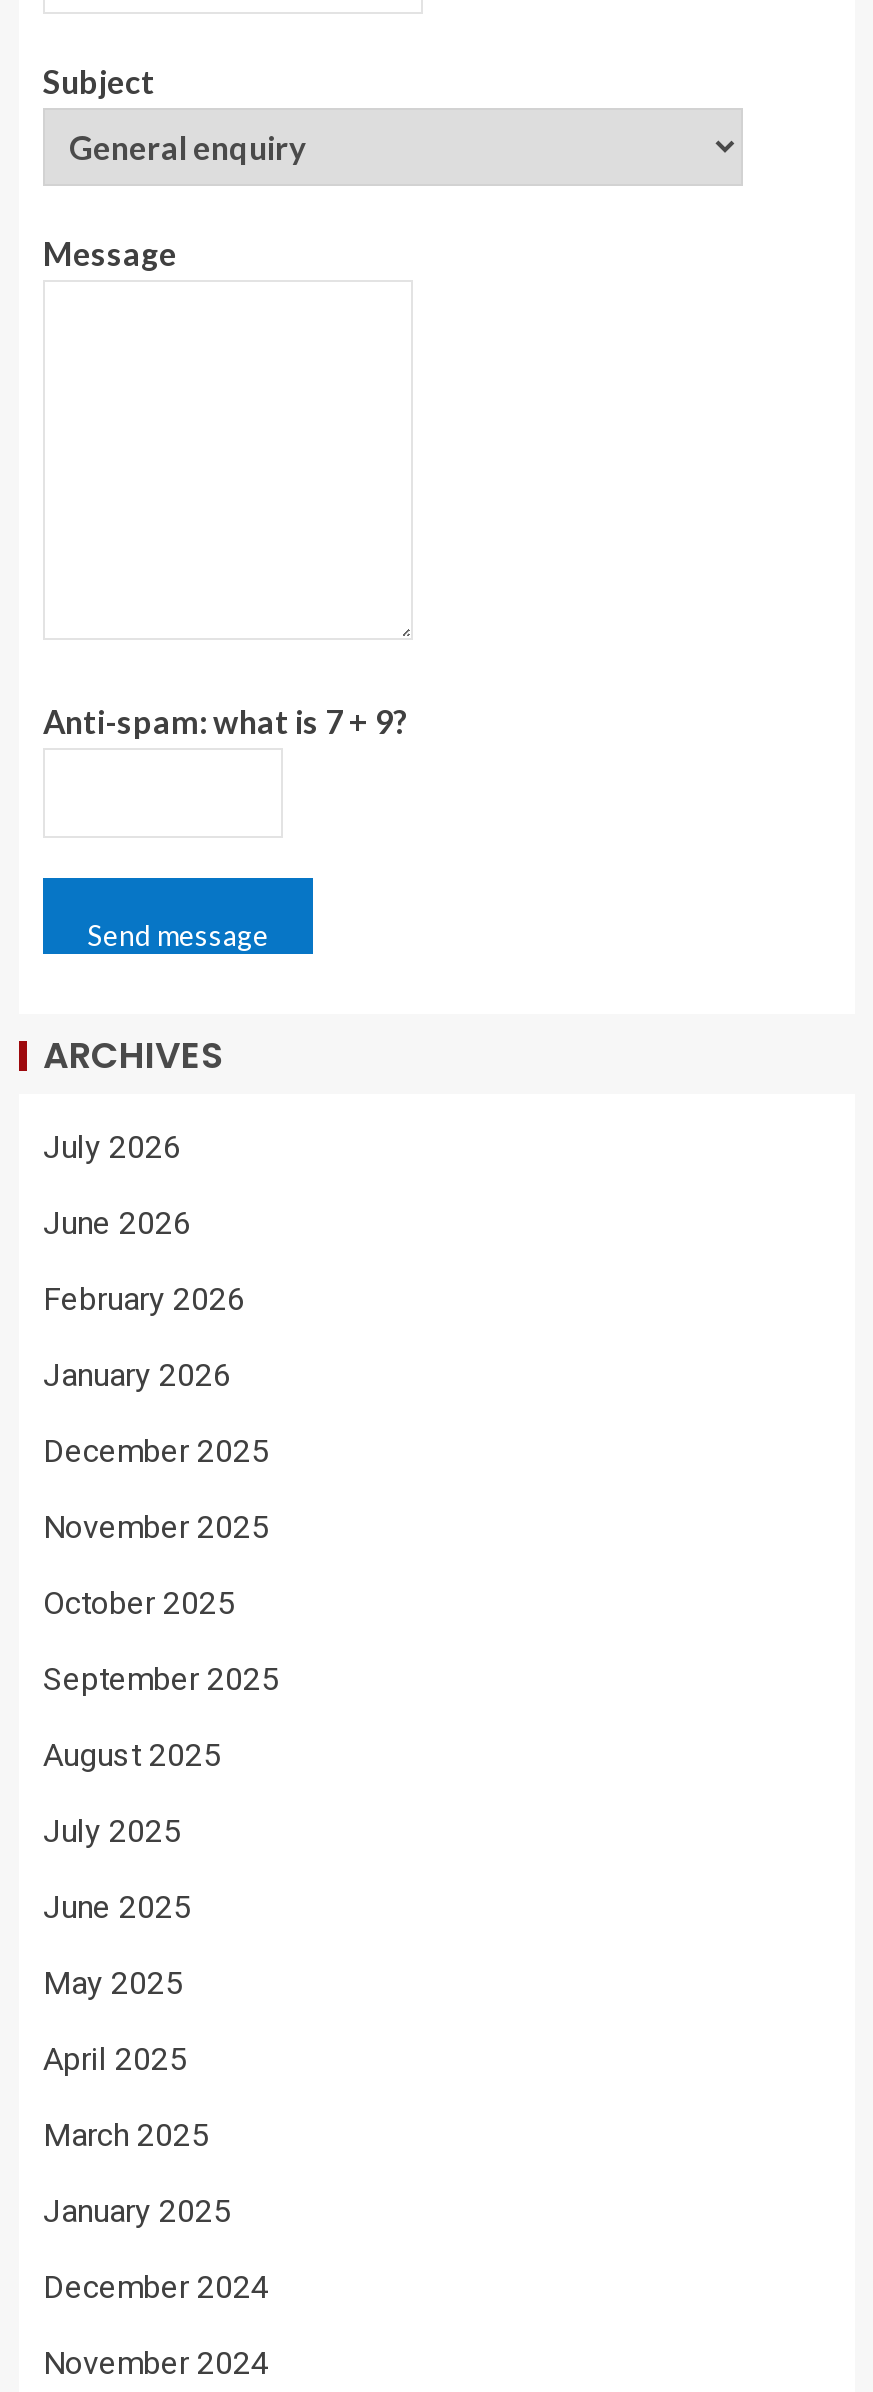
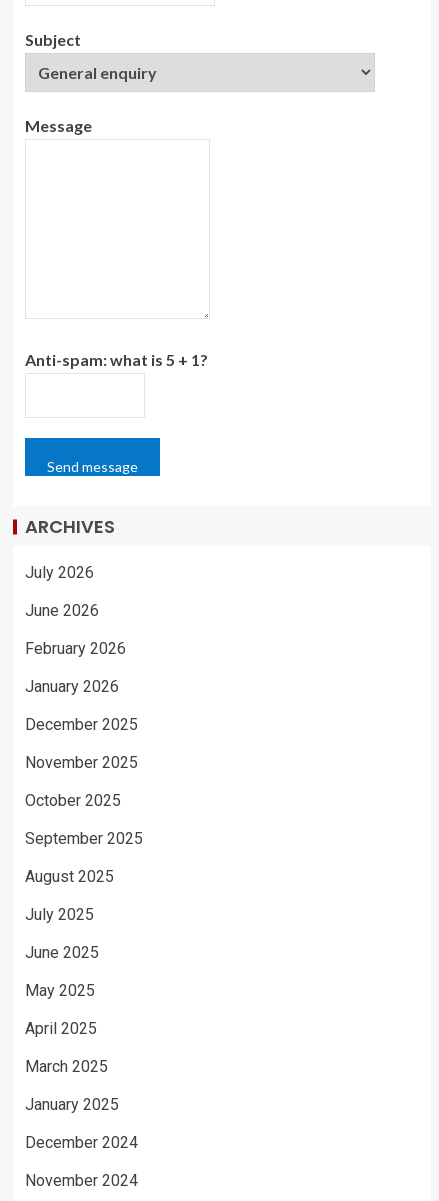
[43,702,409,740] Anti-spam: what is 7 + 9? -> [25,350,208,369] Anti-spam: what is 5 + 1?

